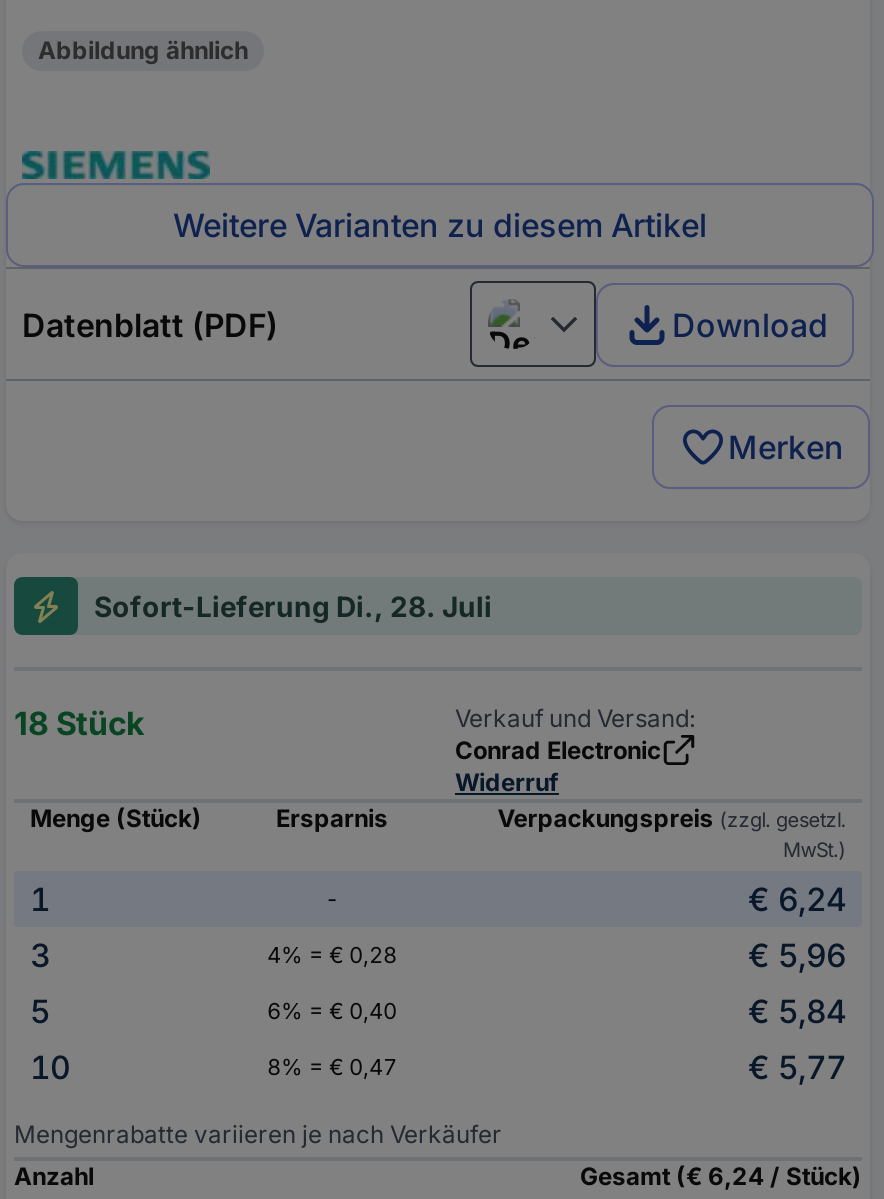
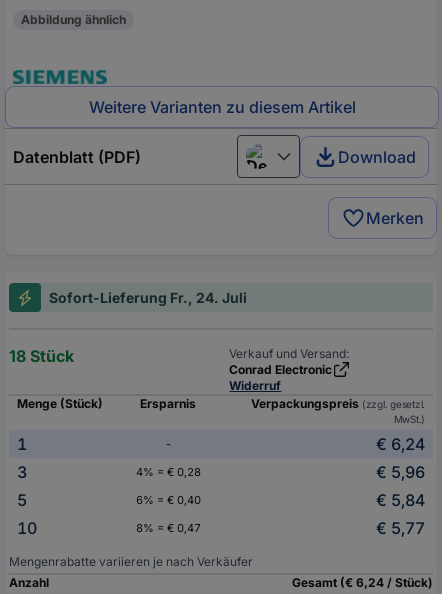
[94,590,492,624] Sofort-Lieferung Di., 28. Juli -> [49,289,247,306] Sofort-Lieferung Fr., 24. Juli

